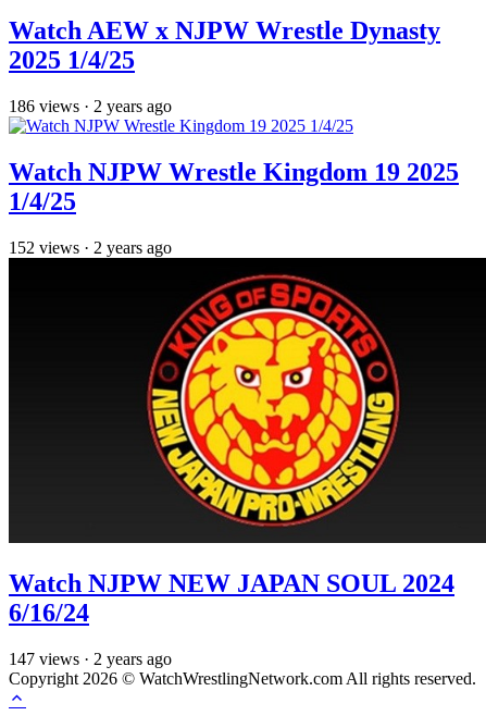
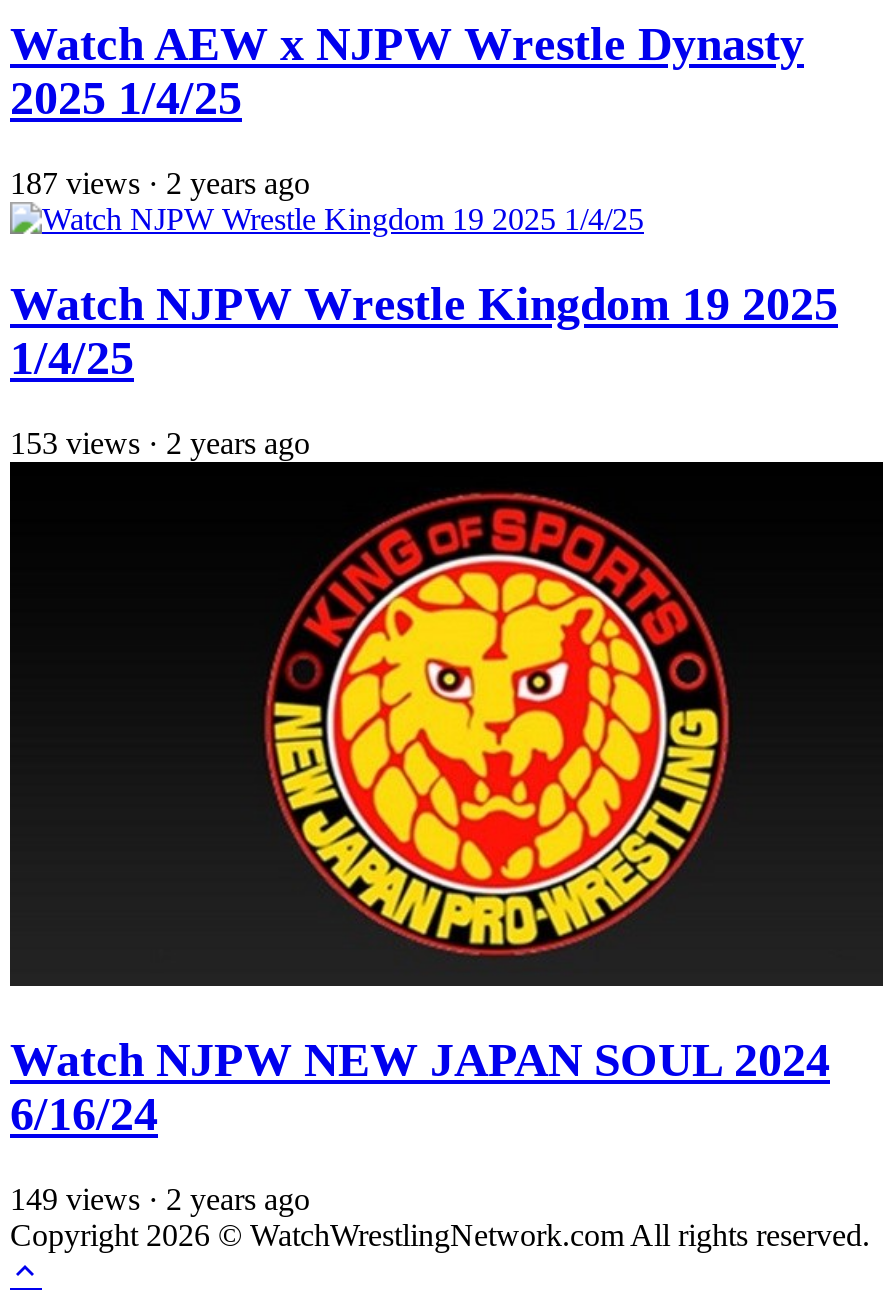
[9,97,172,116] 186 views · 2 years ago -> [10,167,310,201] 187 views · 2 years ago
[9,238,172,257] 152 views · 2 years ago -> [10,426,310,460] 153 views · 2 years ago
[9,650,172,668] 147 views · 2 years ago -> [10,1182,310,1216] 149 views · 2 years ago

